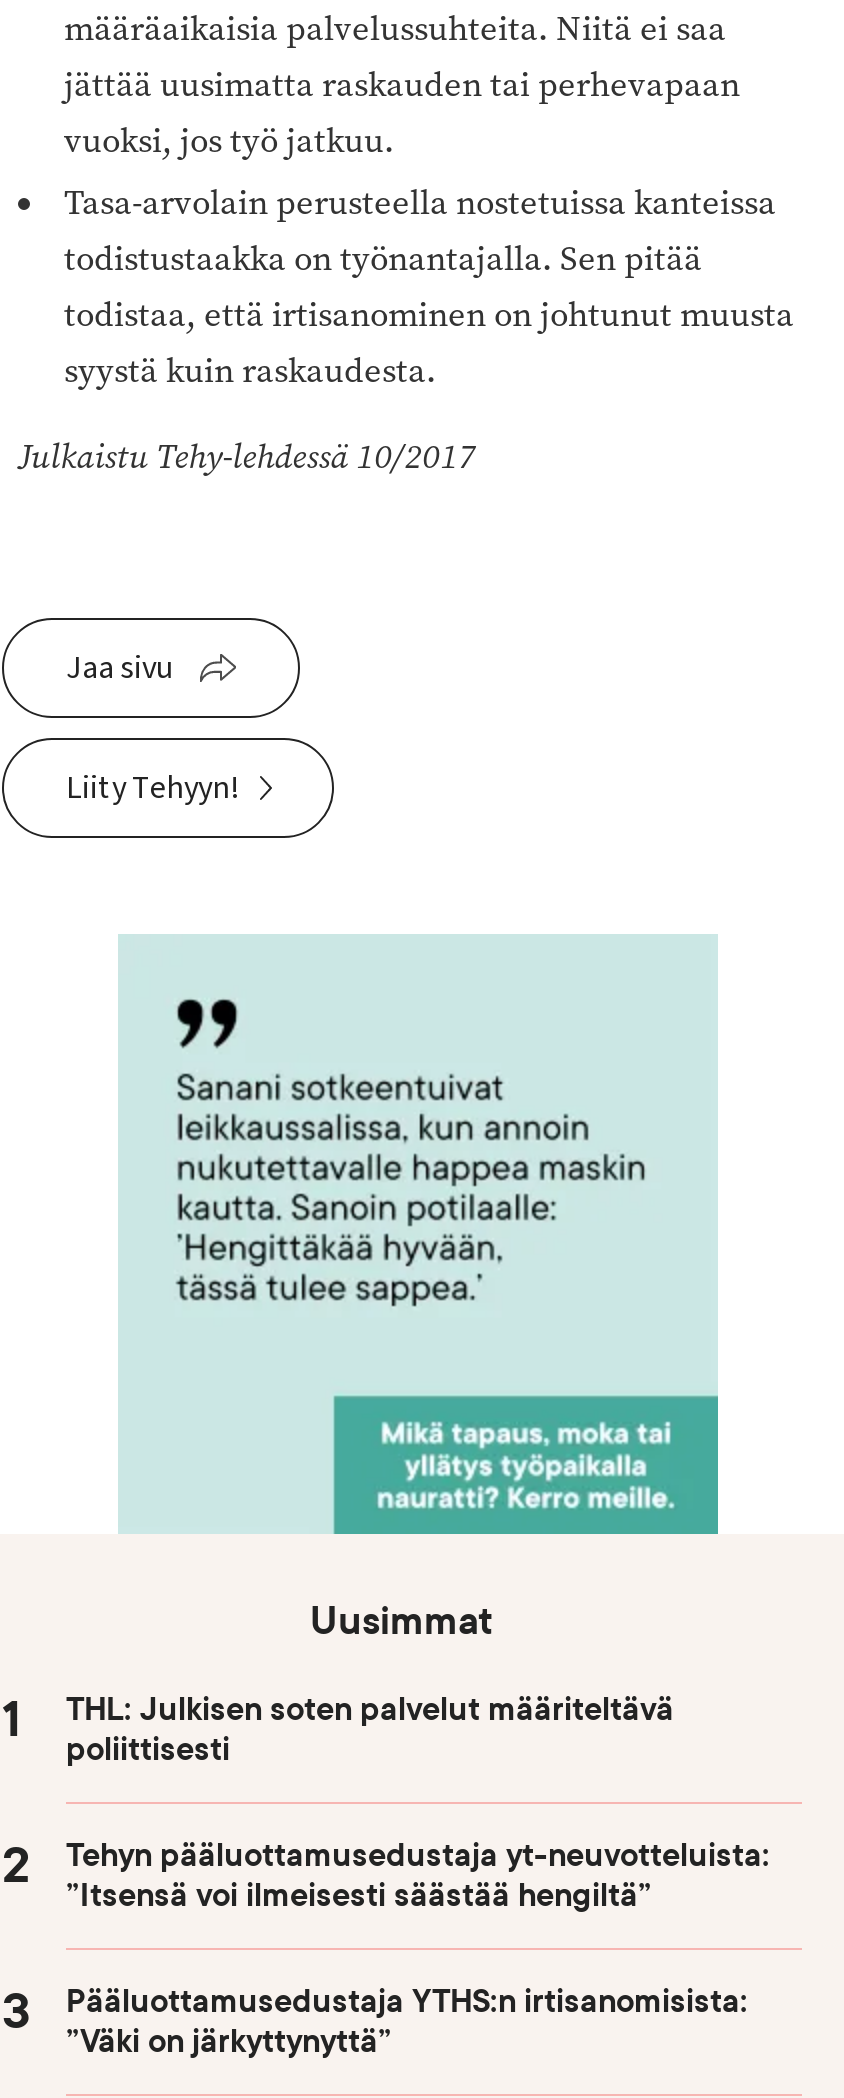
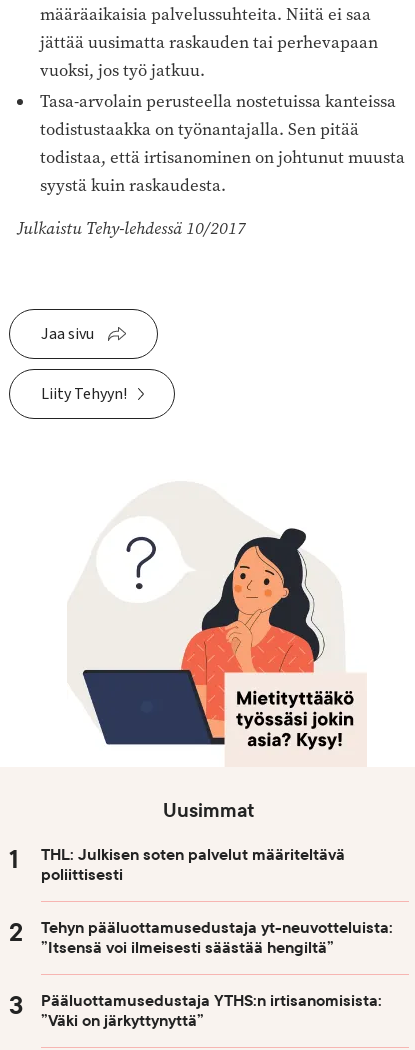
[118,934,720,1536] [image] -> [68,468,367,767] [image]

